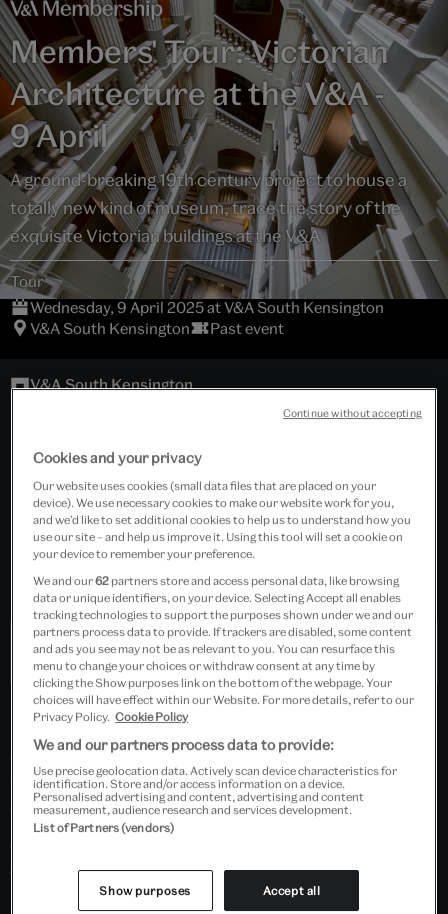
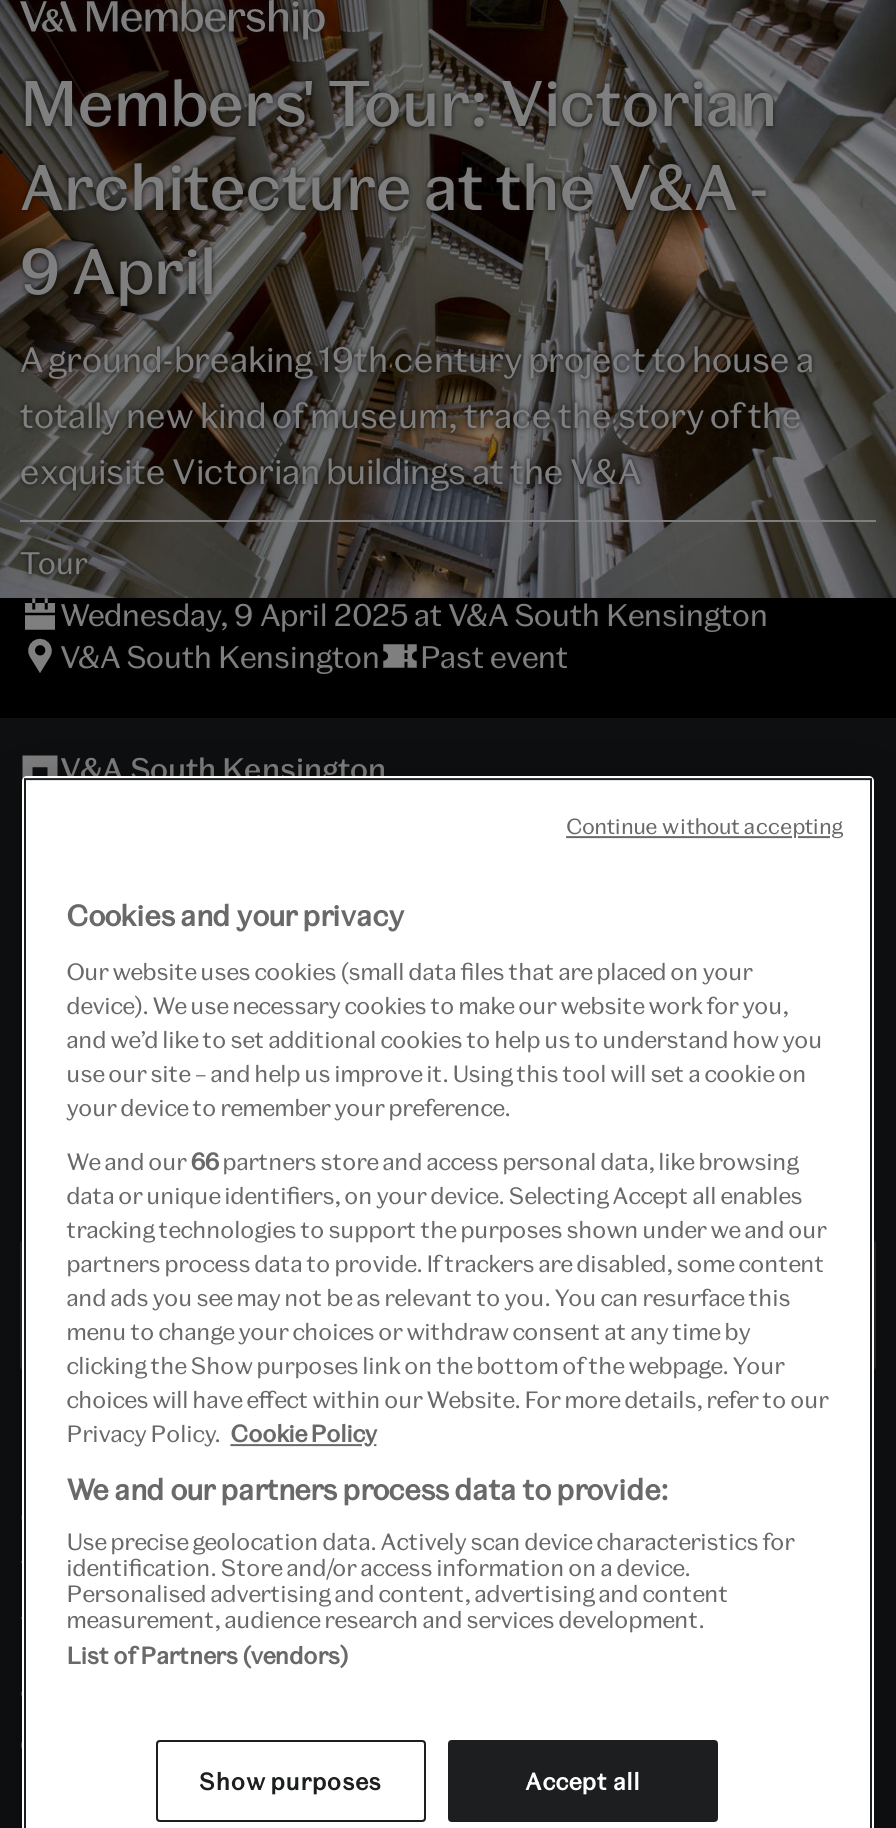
[33,574,399,587] We and our 62 partners store and access personal data, like browsing -> [66,1147,798,1173] We and our 66 partners store and access personal data, like browsing

